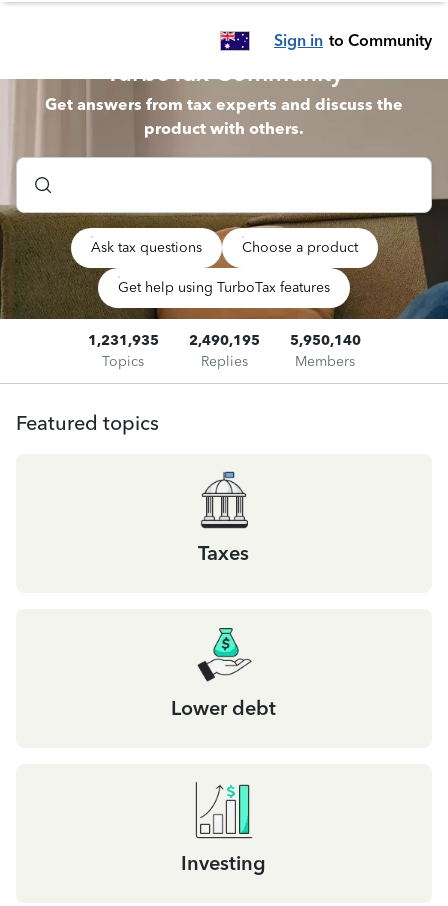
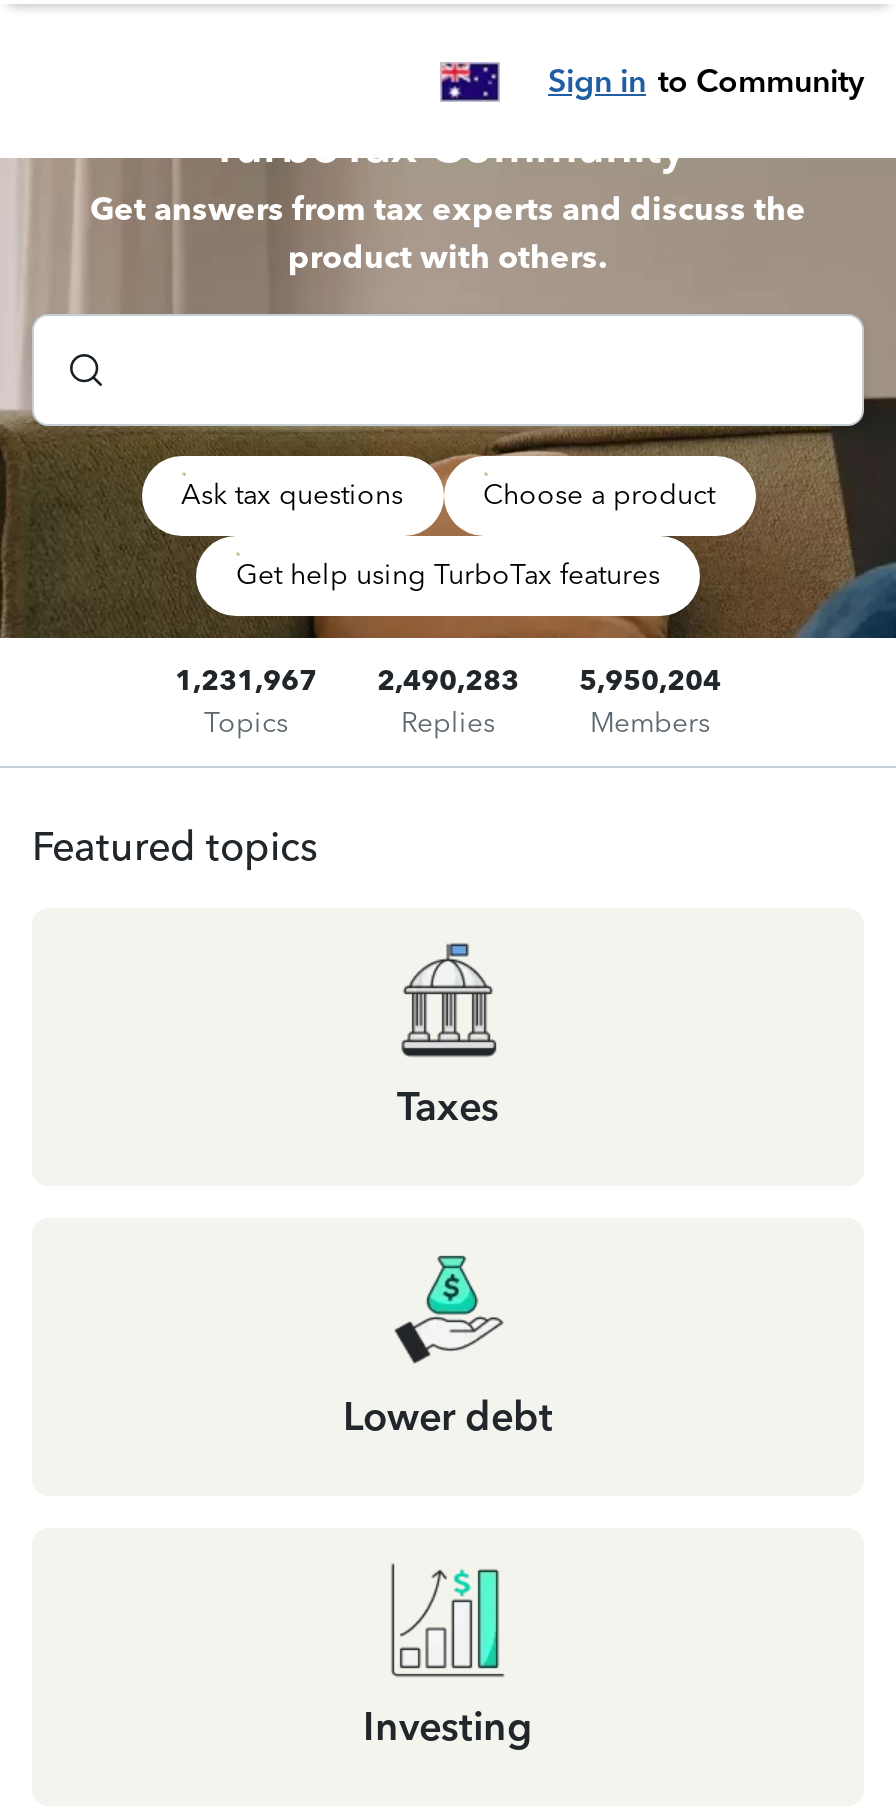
[87,332,158,349] 1,231,935 -> [175,664,317,698] 1,231,967
[188,332,259,349] 2,490,195 -> [377,664,519,698] 2,490,283
[289,332,360,349] 5,950,140 -> [579,664,721,698] 5,950,204

